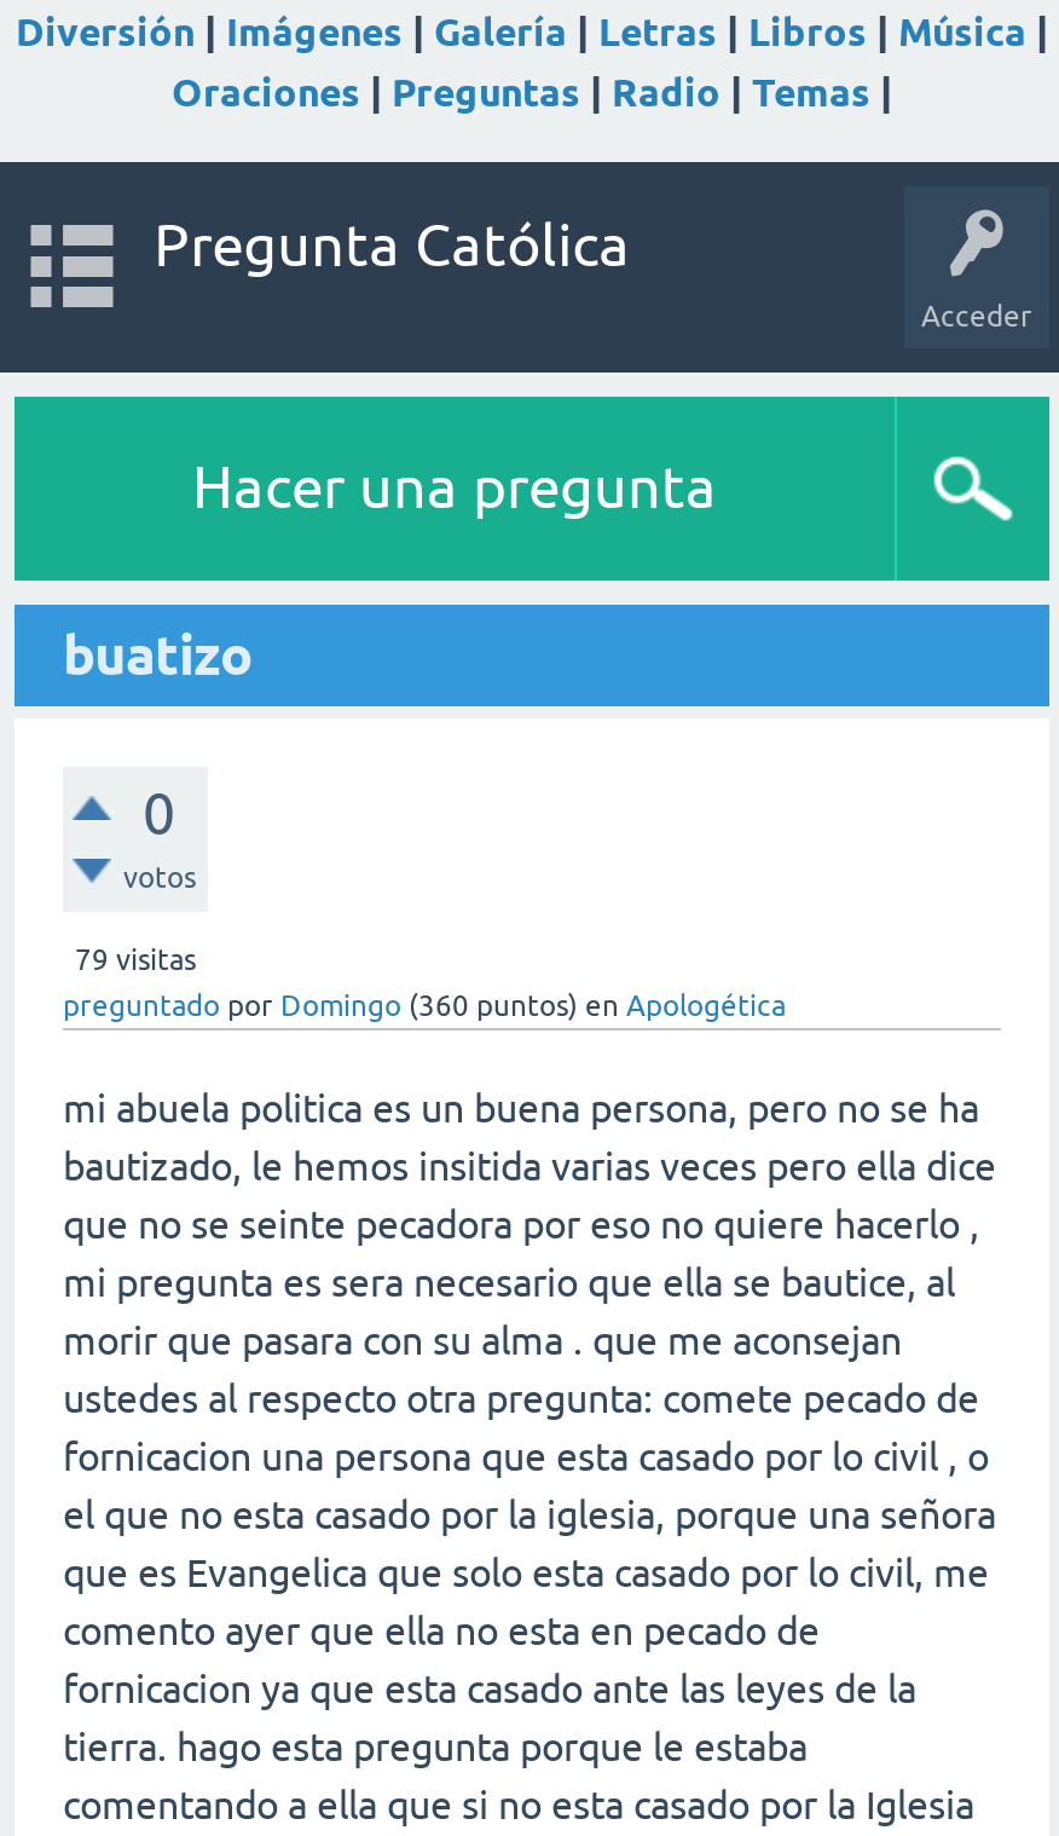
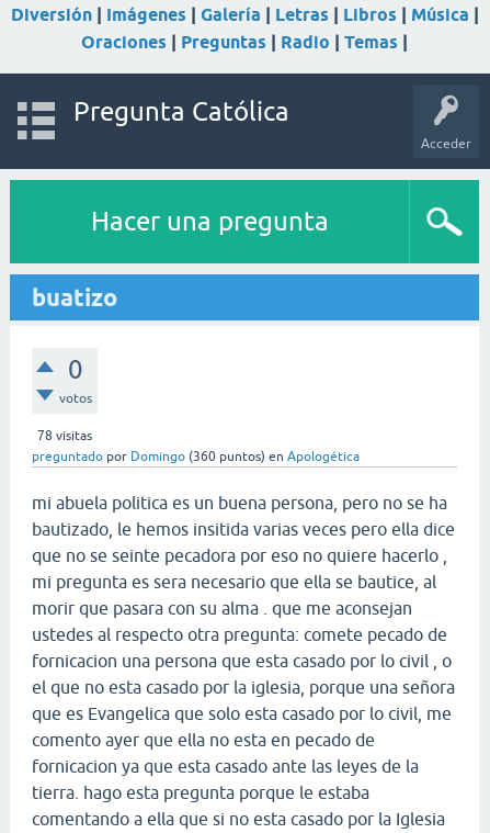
[75,943,196,977] 79 visitas -> [37,428,92,443] 78 visitas

